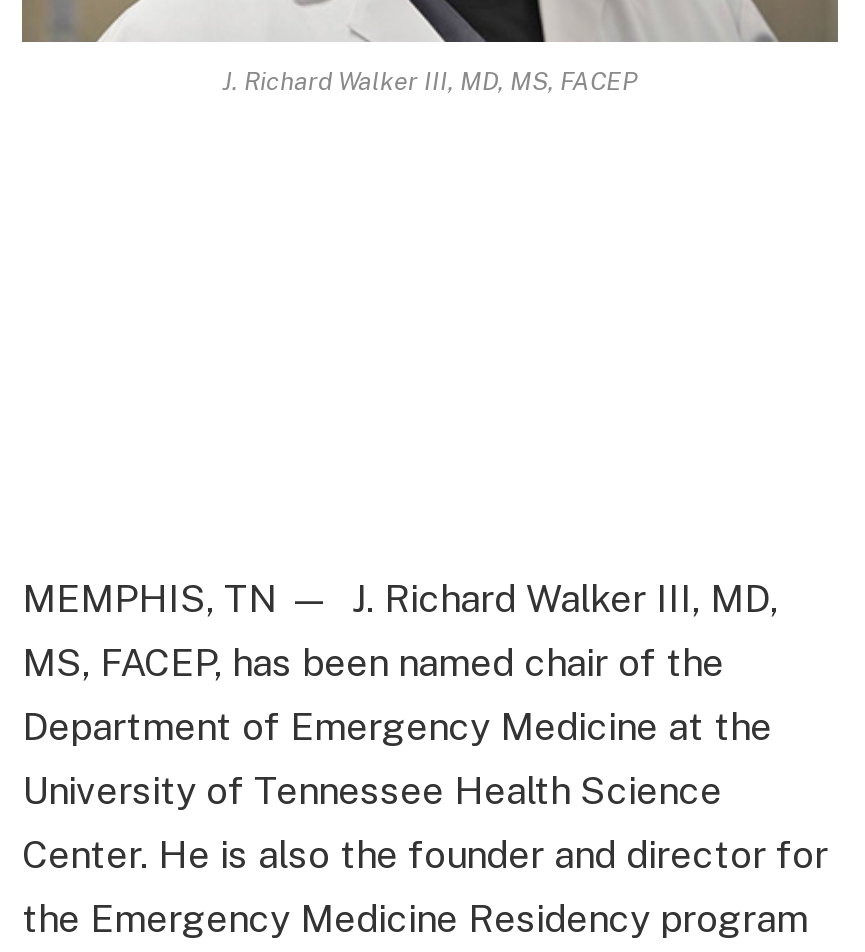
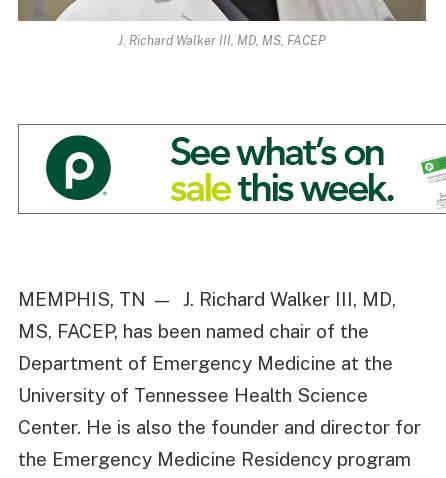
none -> [17,123,443,215] [image]

